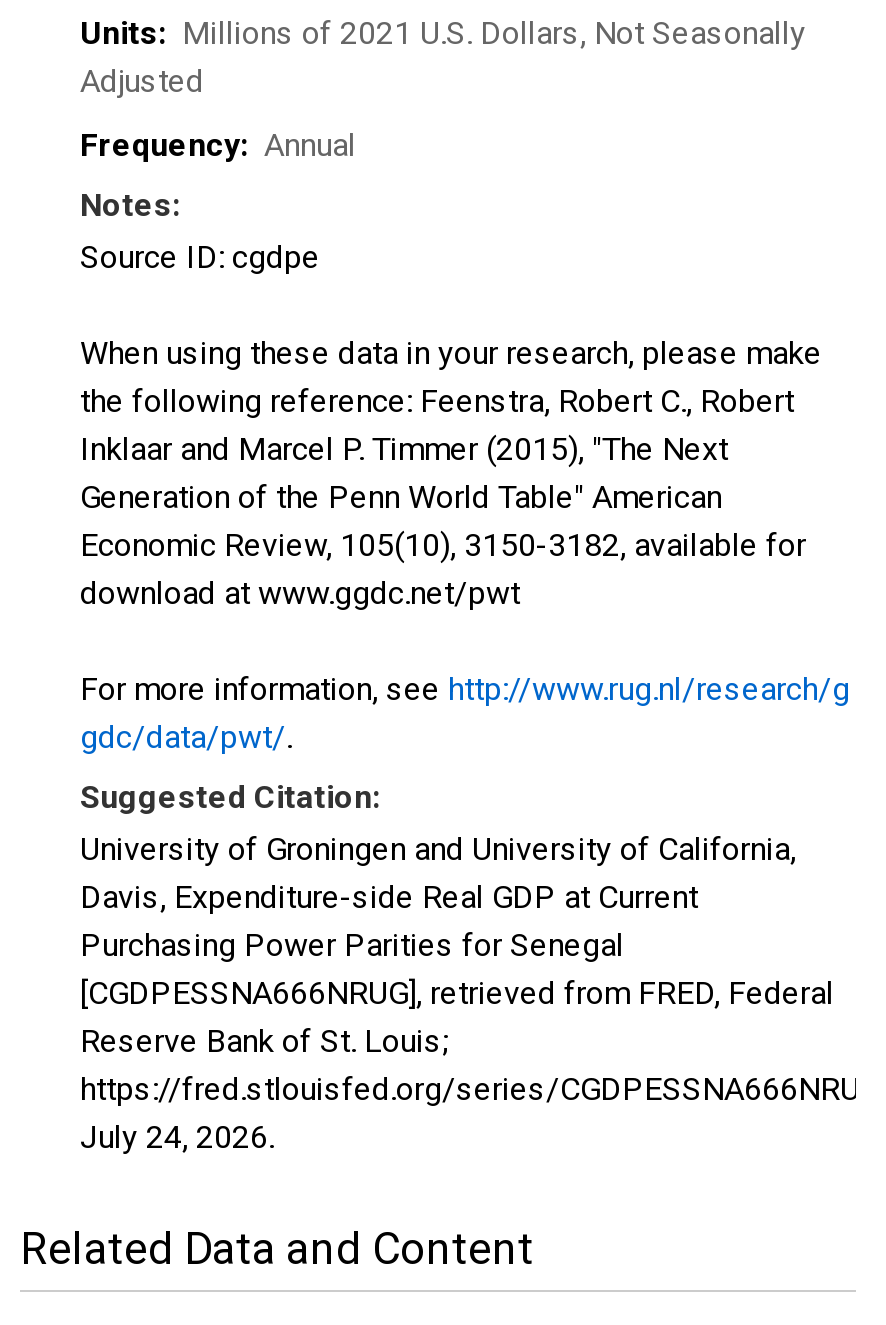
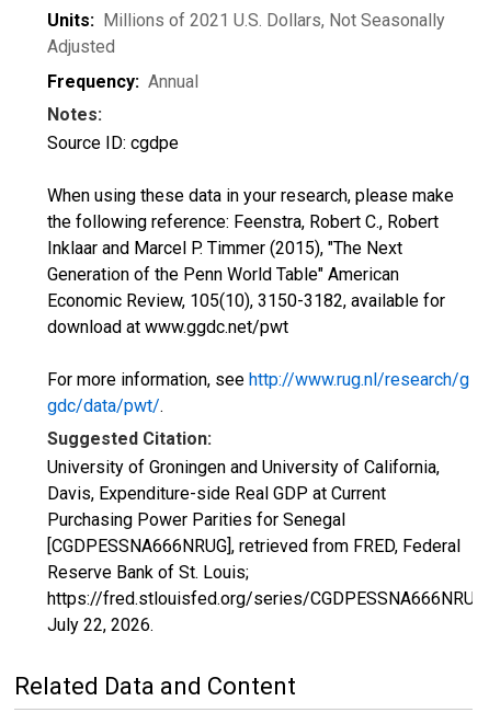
[80,1118,274,1156] July 24, 2026. -> [47,614,153,635] July 22, 2026.

